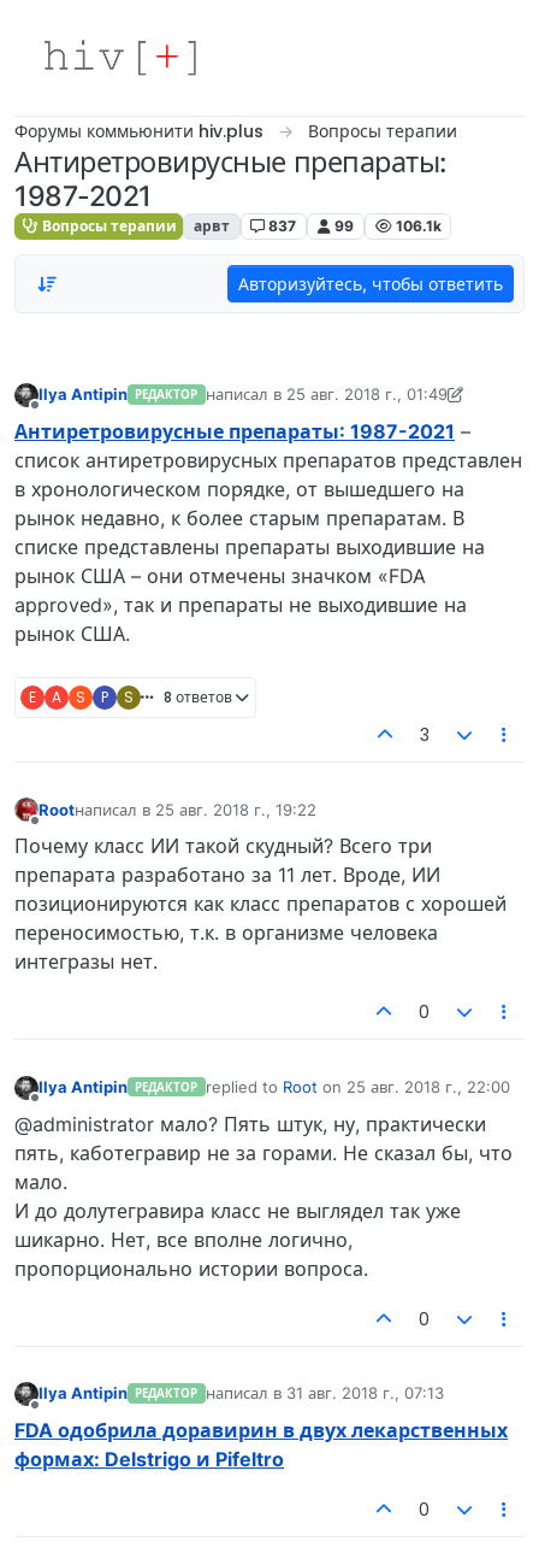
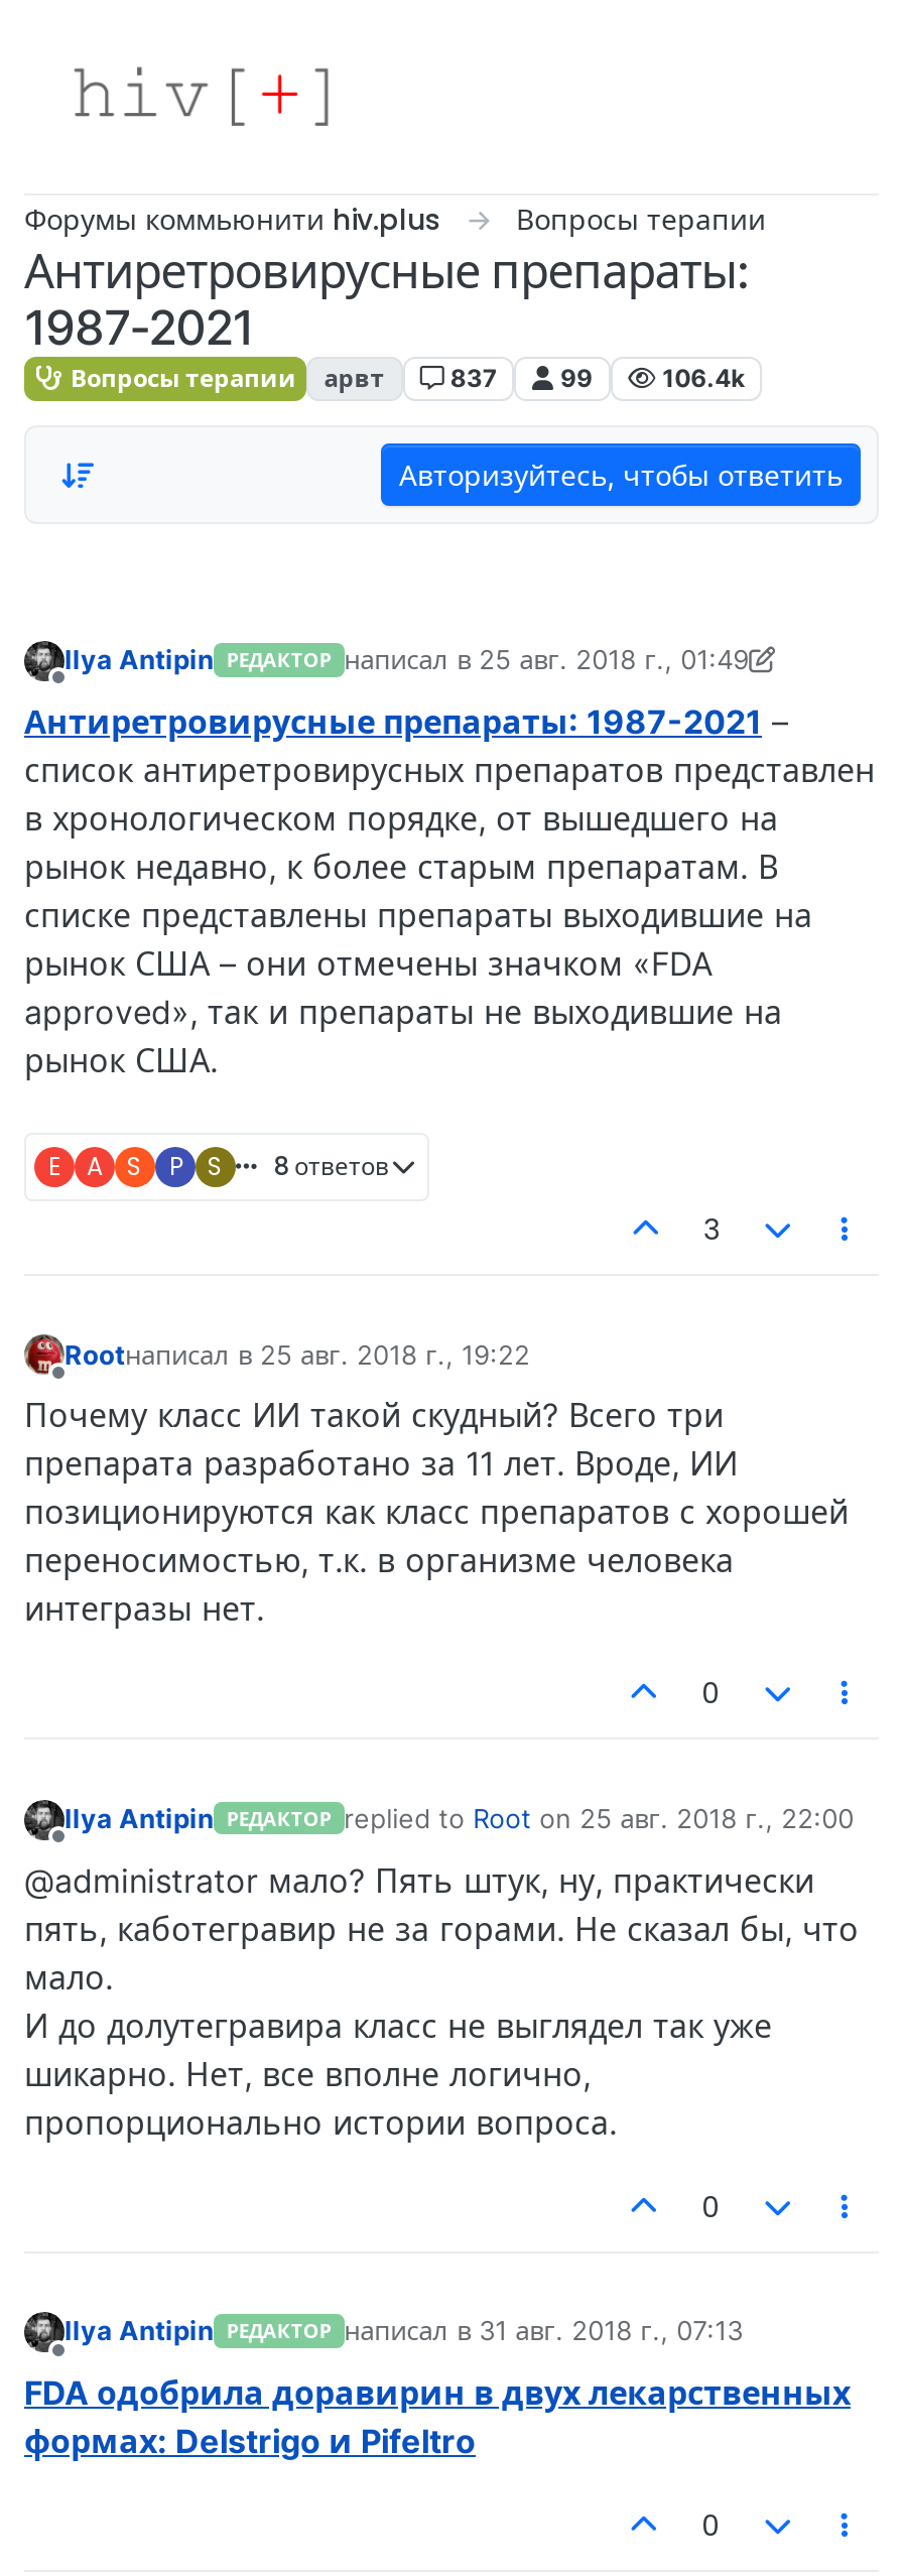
[395,217,441,235] 106.1k -> [662,363,745,393] 106.4k

